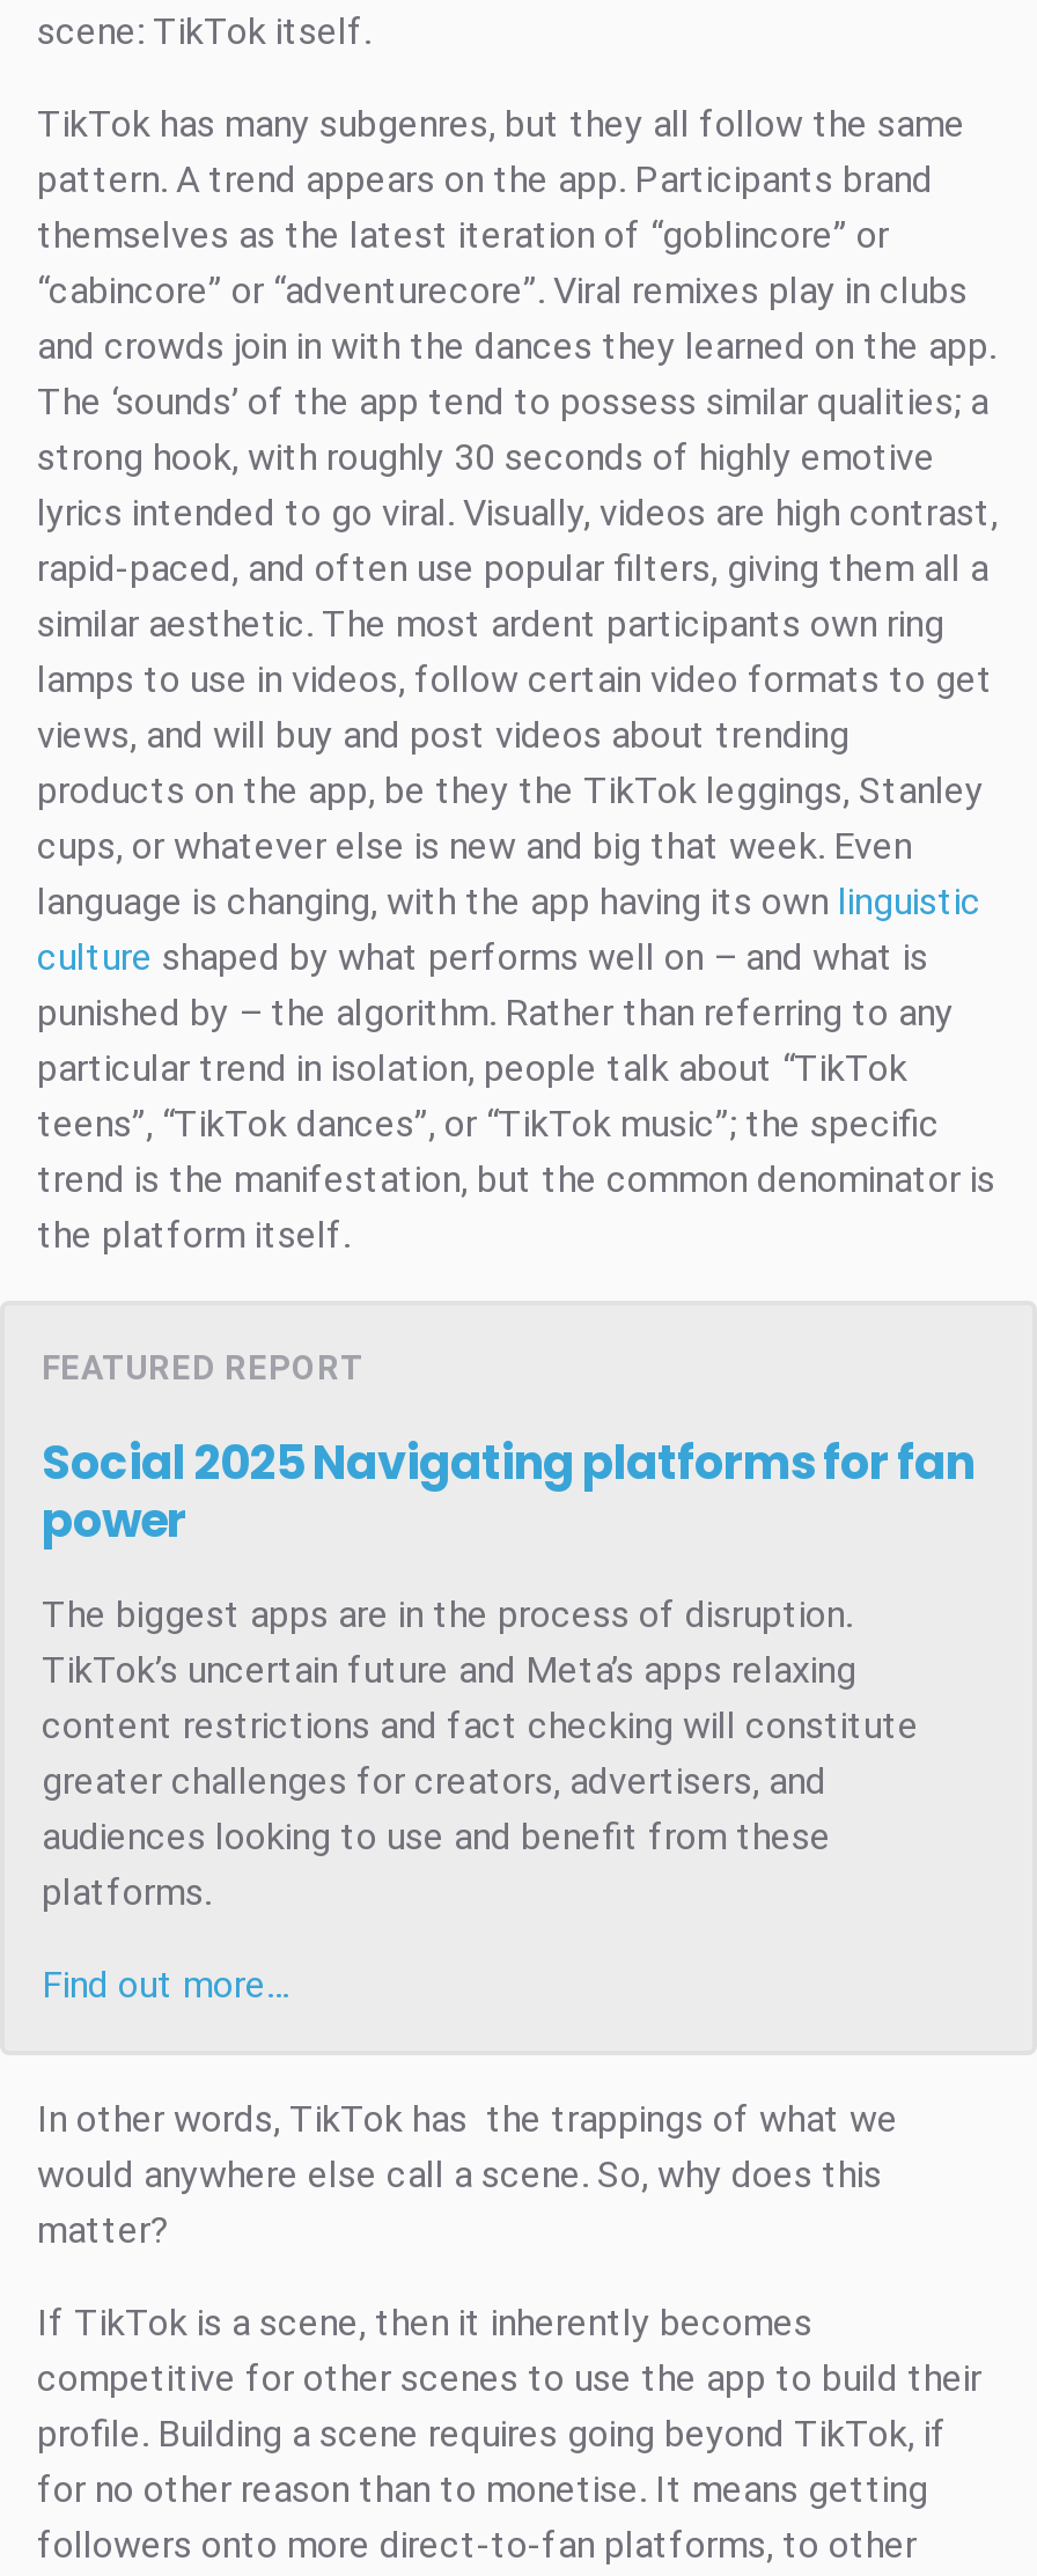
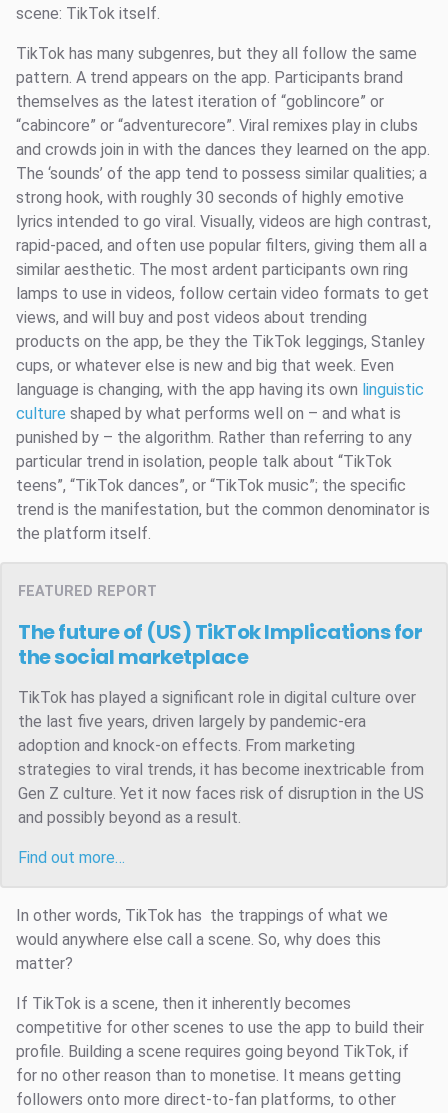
[42,1431,975,1553] Social 2025Navigating platforms for fan | power -> [18,618,422,671] The future of (US) TikTokImplications for | the social marketplace
[42,1593,919,1915] The biggest apps are in the process of disruption. | TikTok’s uncertain future and Meta’s apps relaxing | content restrictions and fact checking will constitute | greater challenges for creators, advertisers, and | audiences looking to use and benefit from these | platforms. -> [18,688,424,827] TikTok has played a significant role in digital culture over | the last five years, driven largely by pandemic-era | adoption and knock-on effects. From marketing | strategies to viral trends, it has become inextricable from | Gen Z culture. Yet it now faces risk of disruption in the US | and possibly beyond as a result.

